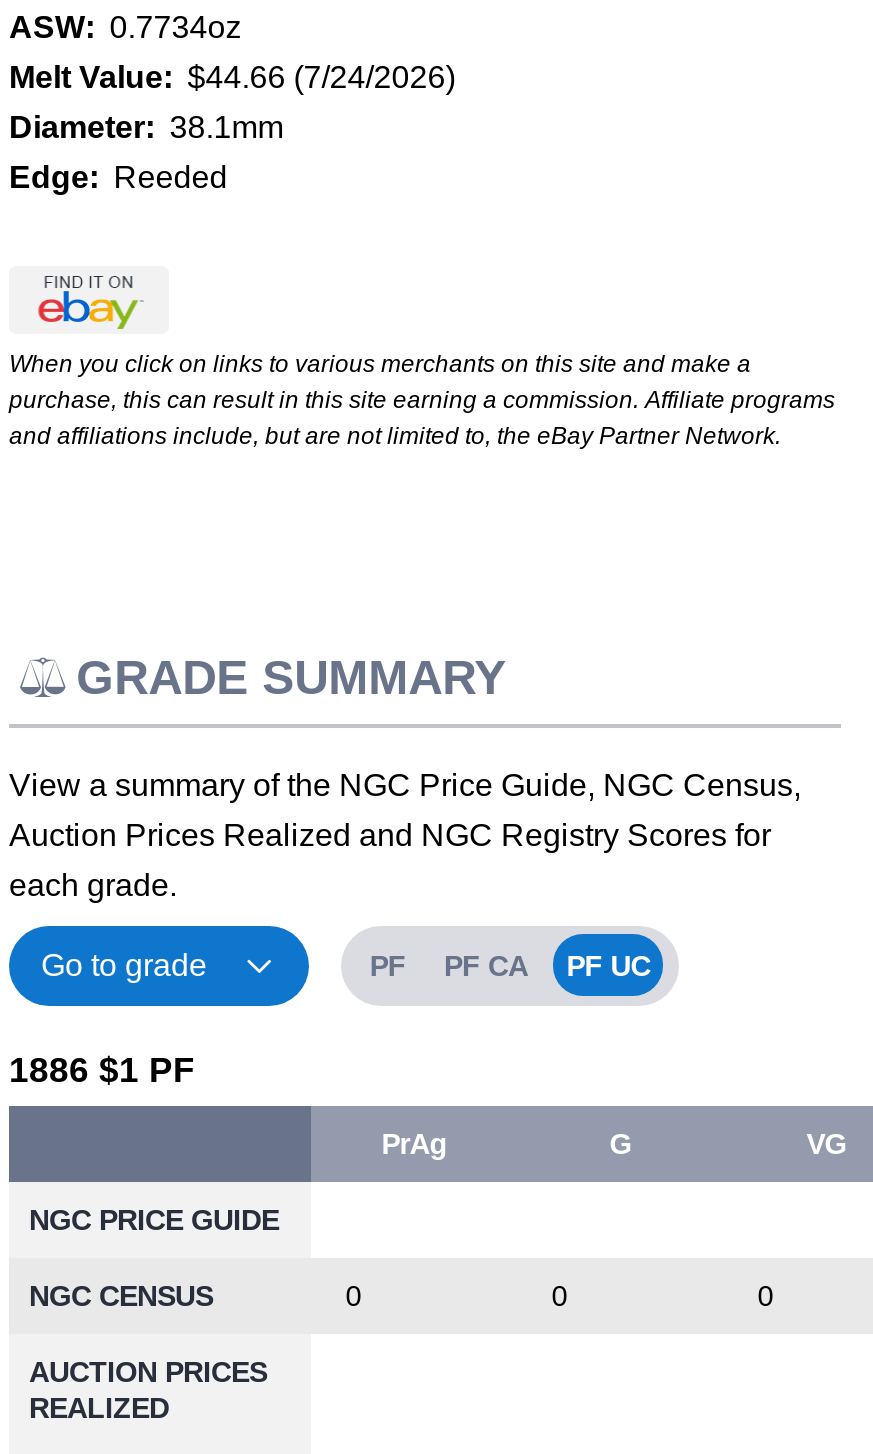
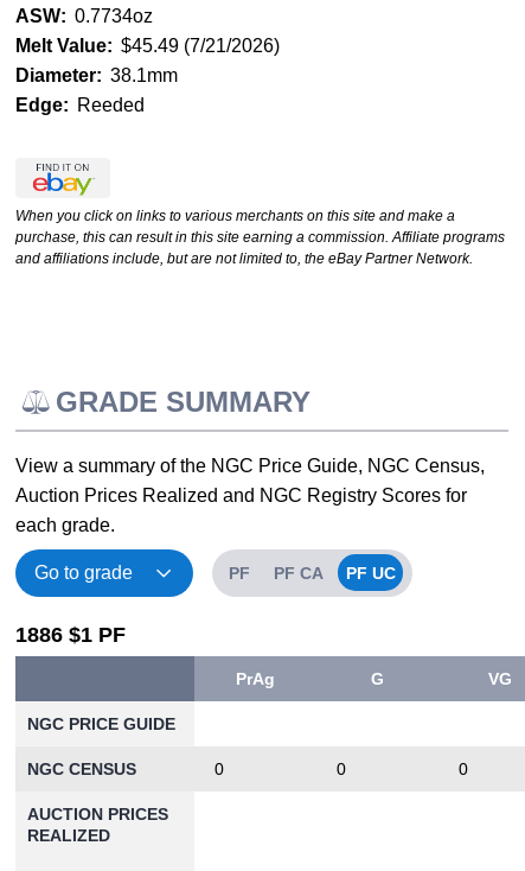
[9,60,455,94] Melt Value: $44.66 (7/24/2026) -> [15,36,280,56] Melt Value: $45.49 (7/21/2026)

